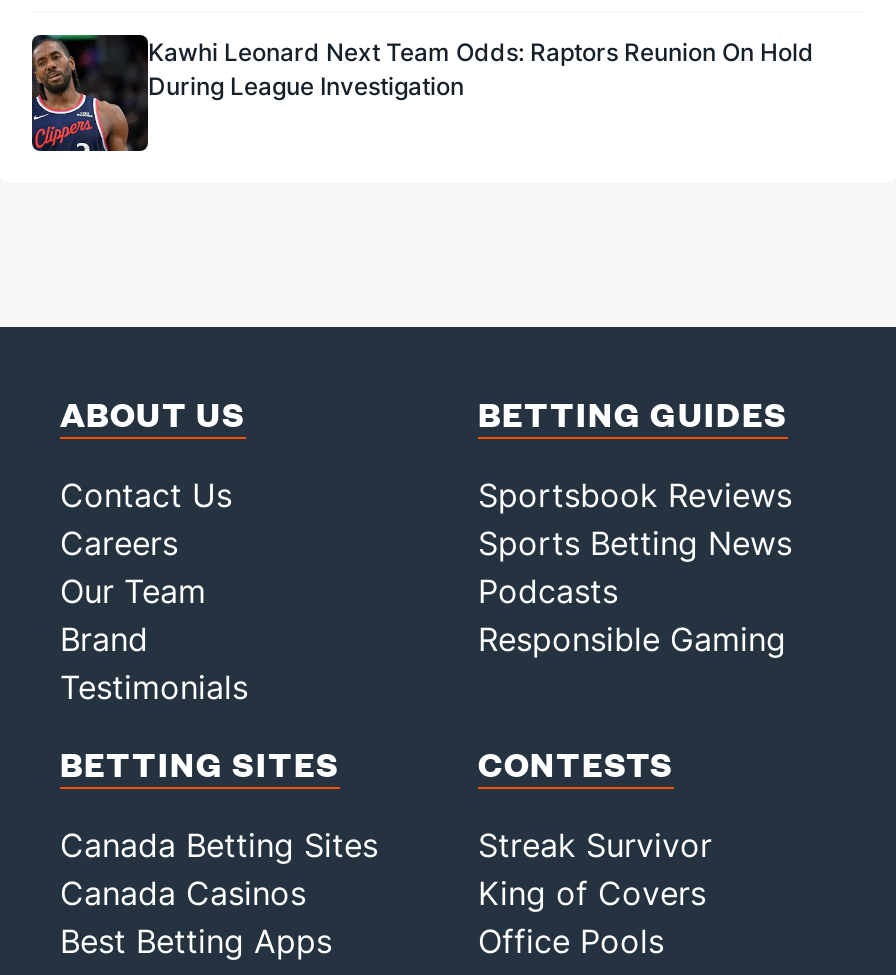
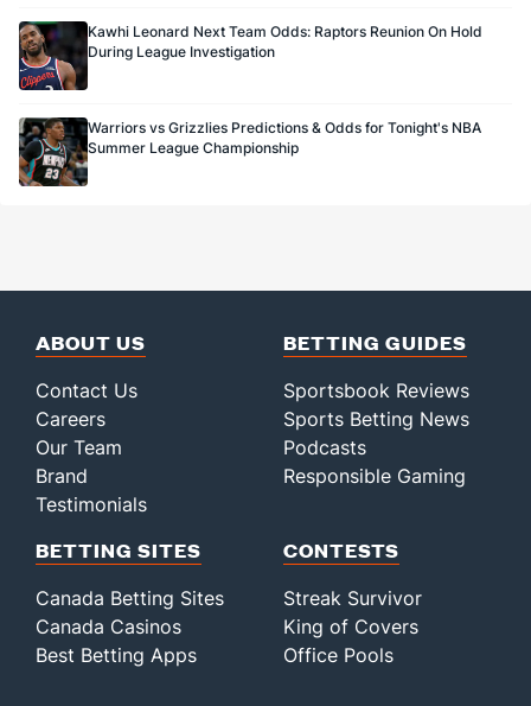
none -> [18,117,481,187] [image] | Warriors vs Grizzlies Predictions & Odds for Tonight's NBA | Summer League Championship

